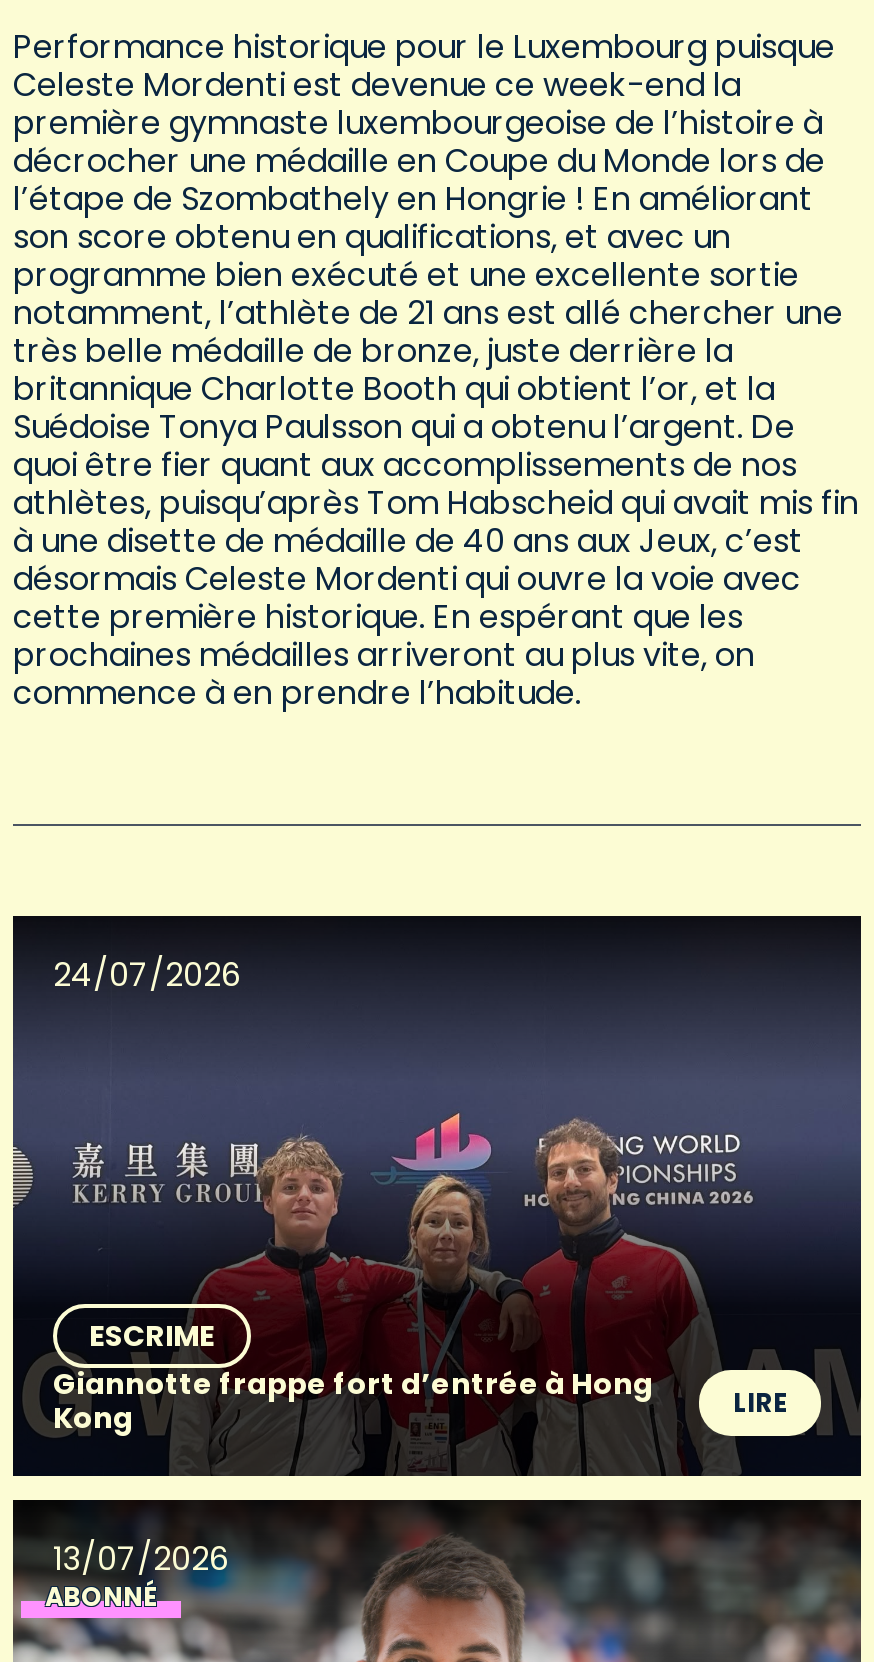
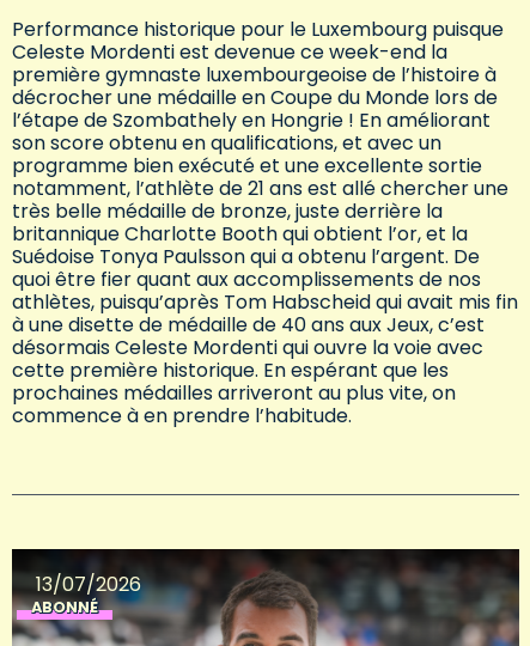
[11,932,861,1478] [image] | 24/07/2026 -> none
[53,1317,787,1439] ESCRIME | Giannotte frappe fort d’entrée à Hong | Kong | LIRE -> none

